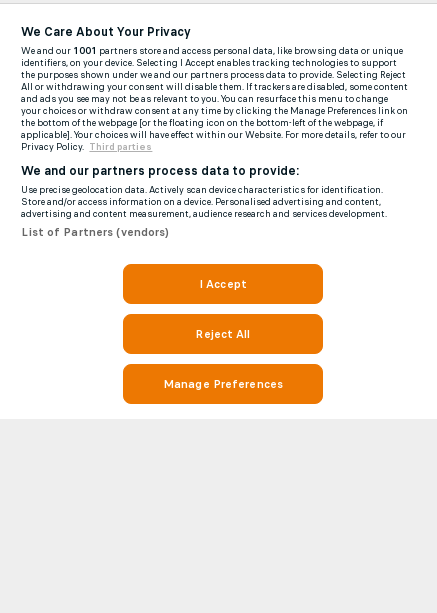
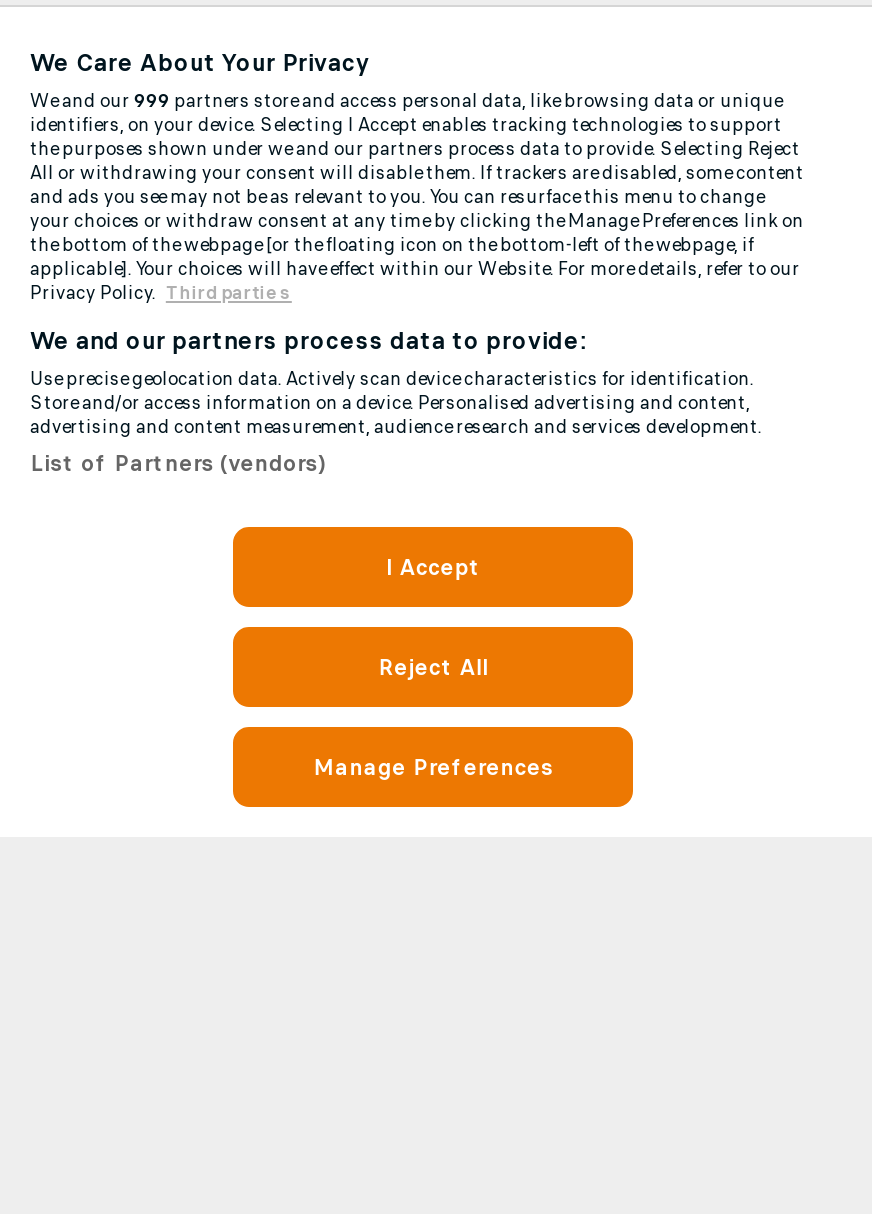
[21,45,403,57] We and our 1001 partners store and access personal data, like browsing data or unique -> [30,89,782,113] We and our 999 partners store and access personal data, like browsing data or unique

